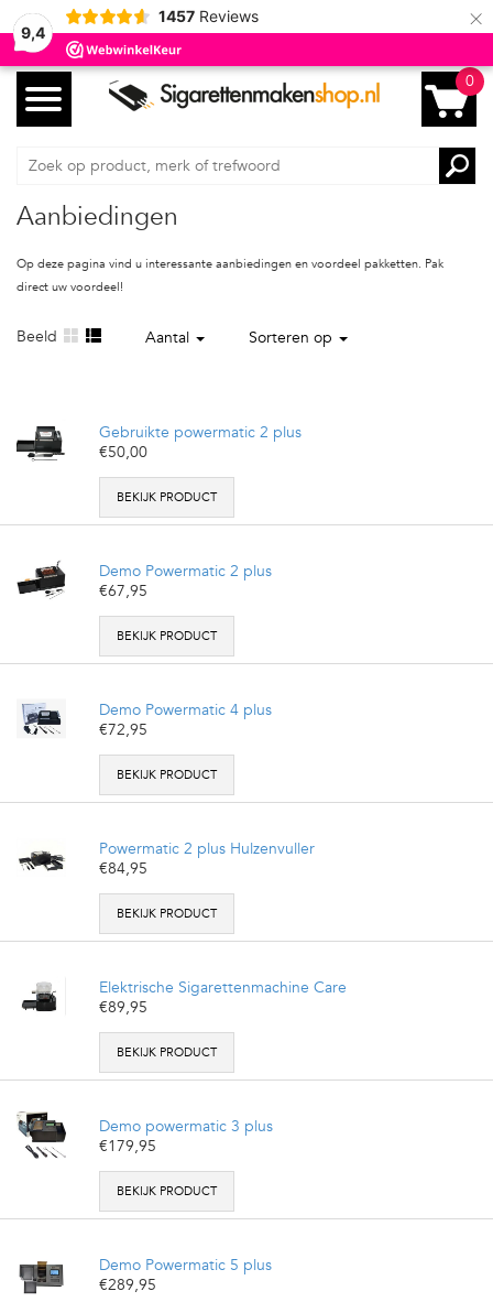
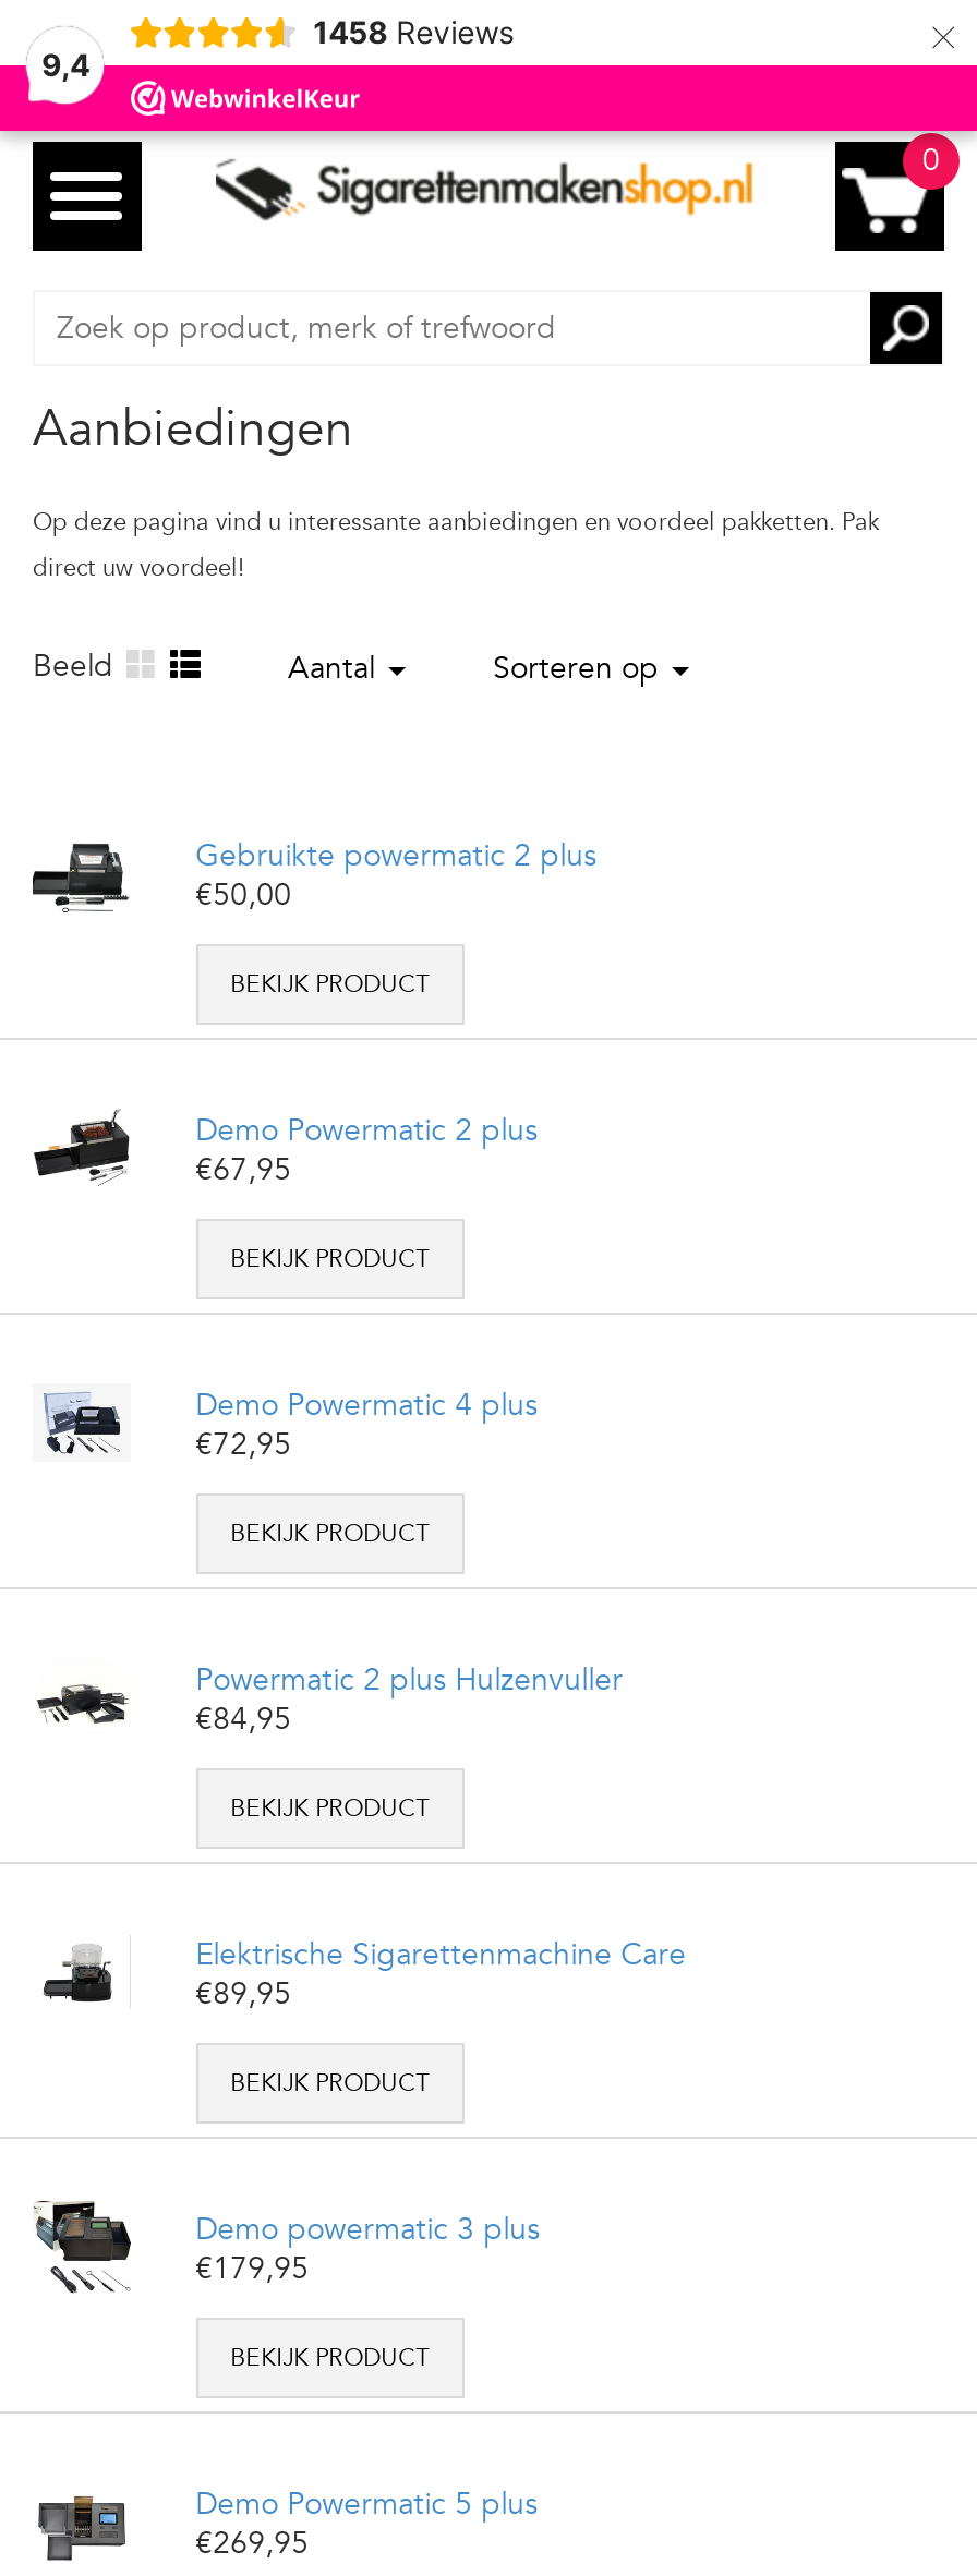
[158,7,258,25] 1457 Reviews -> [313,13,514,50] 1458 Reviews
[99,1274,156,1295] €289,95 -> [196,2523,309,2564] €269,95

